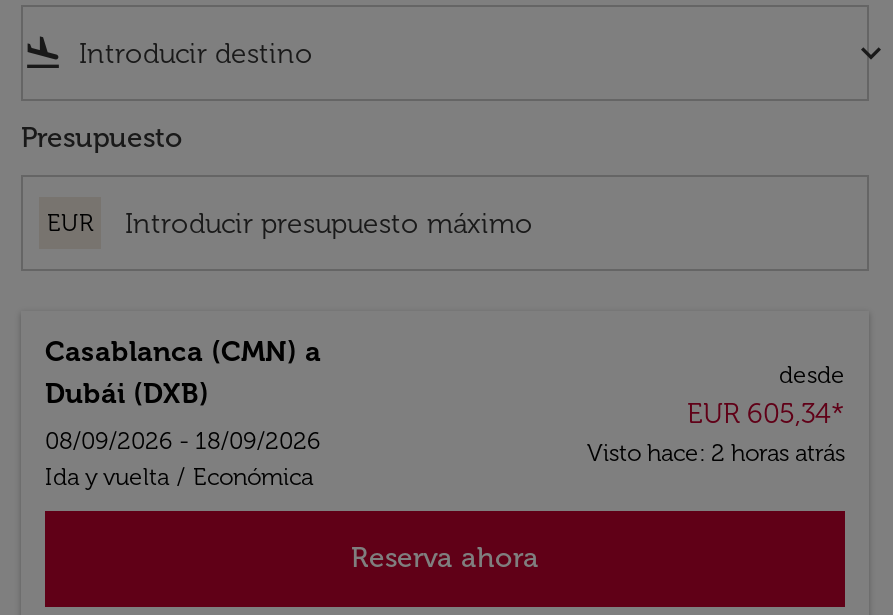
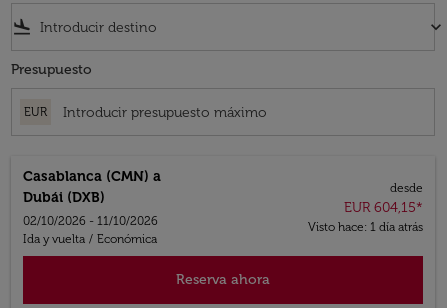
[687,396,845,430] EUR 605,34* -> [344,198,423,215] EUR 604,15*
[45,427,321,455] 08/09/2026 - 18/09/2026 -> [23,214,158,228] 02/10/2026 - 11/10/2026
[587,438,845,466] Visto hace: 2 horas atrás -> [308,219,423,233] Visto hace: 1 día atrás

